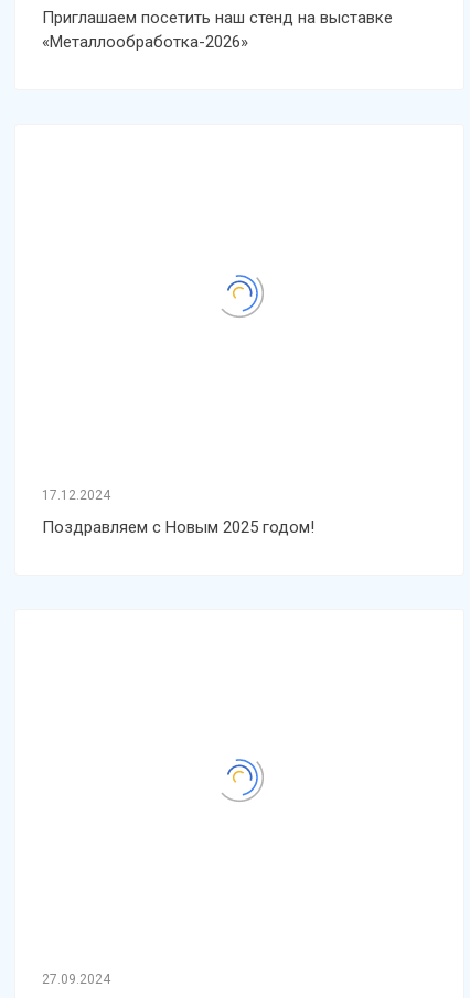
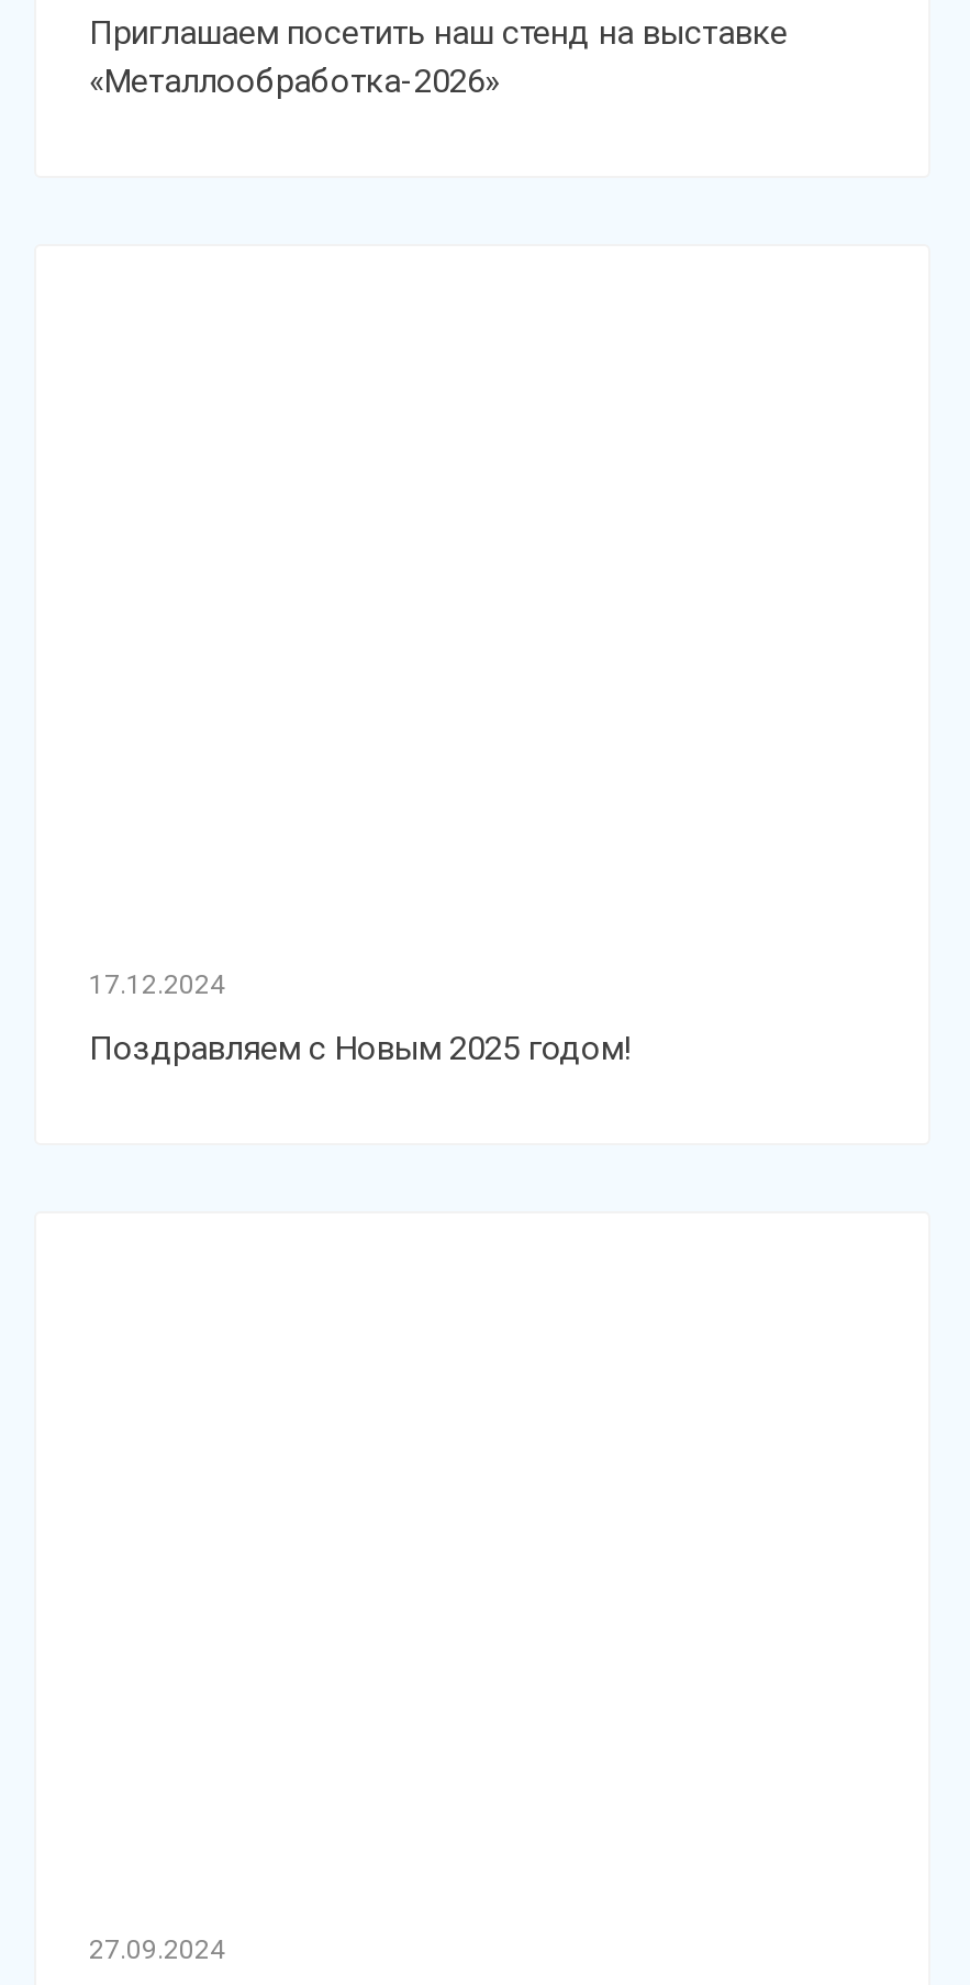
[221,273,265,319] [image] -> none
[221,758,265,803] [image] -> none

